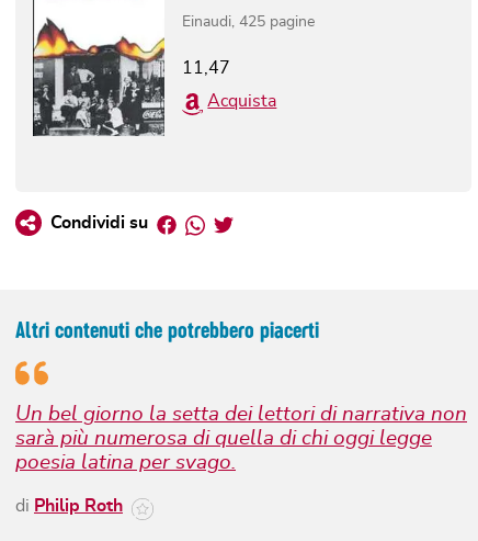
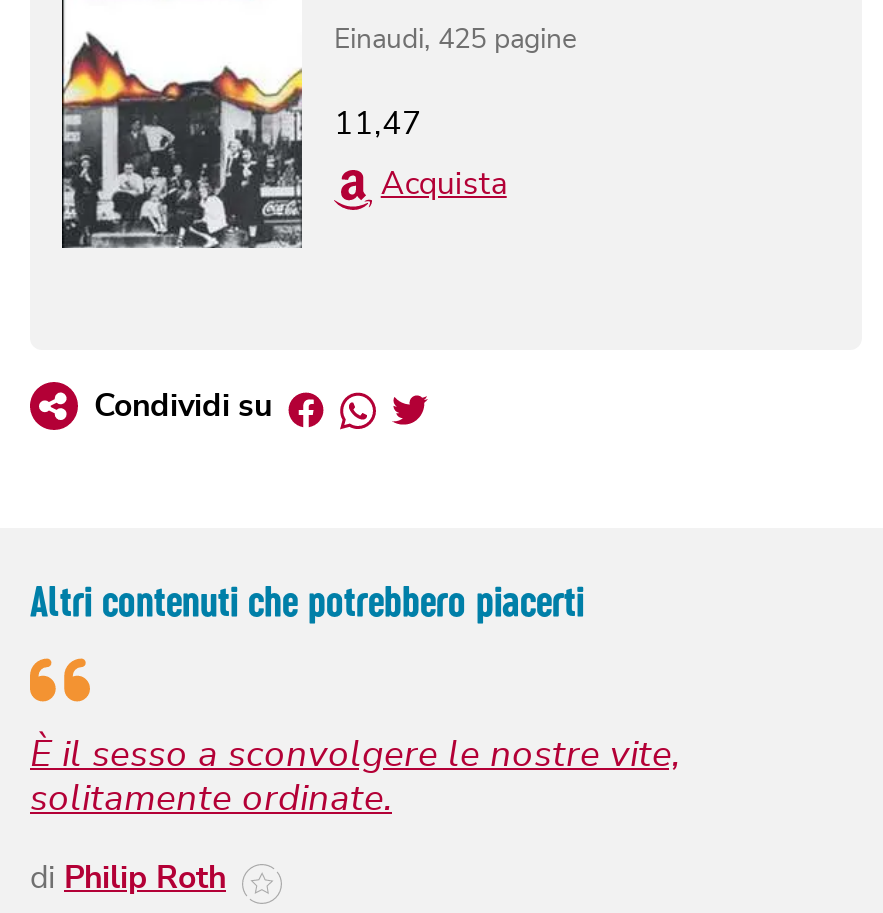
[15,403,467,473] Un bel giorno la setta dei lettori di narrativa non | sarà più numerosa di quella di chi oggi legge | poesia latina per svago. -> [30,735,680,817] È il sesso a sconvolgere le nostre vite, | solitamente ordinate.

